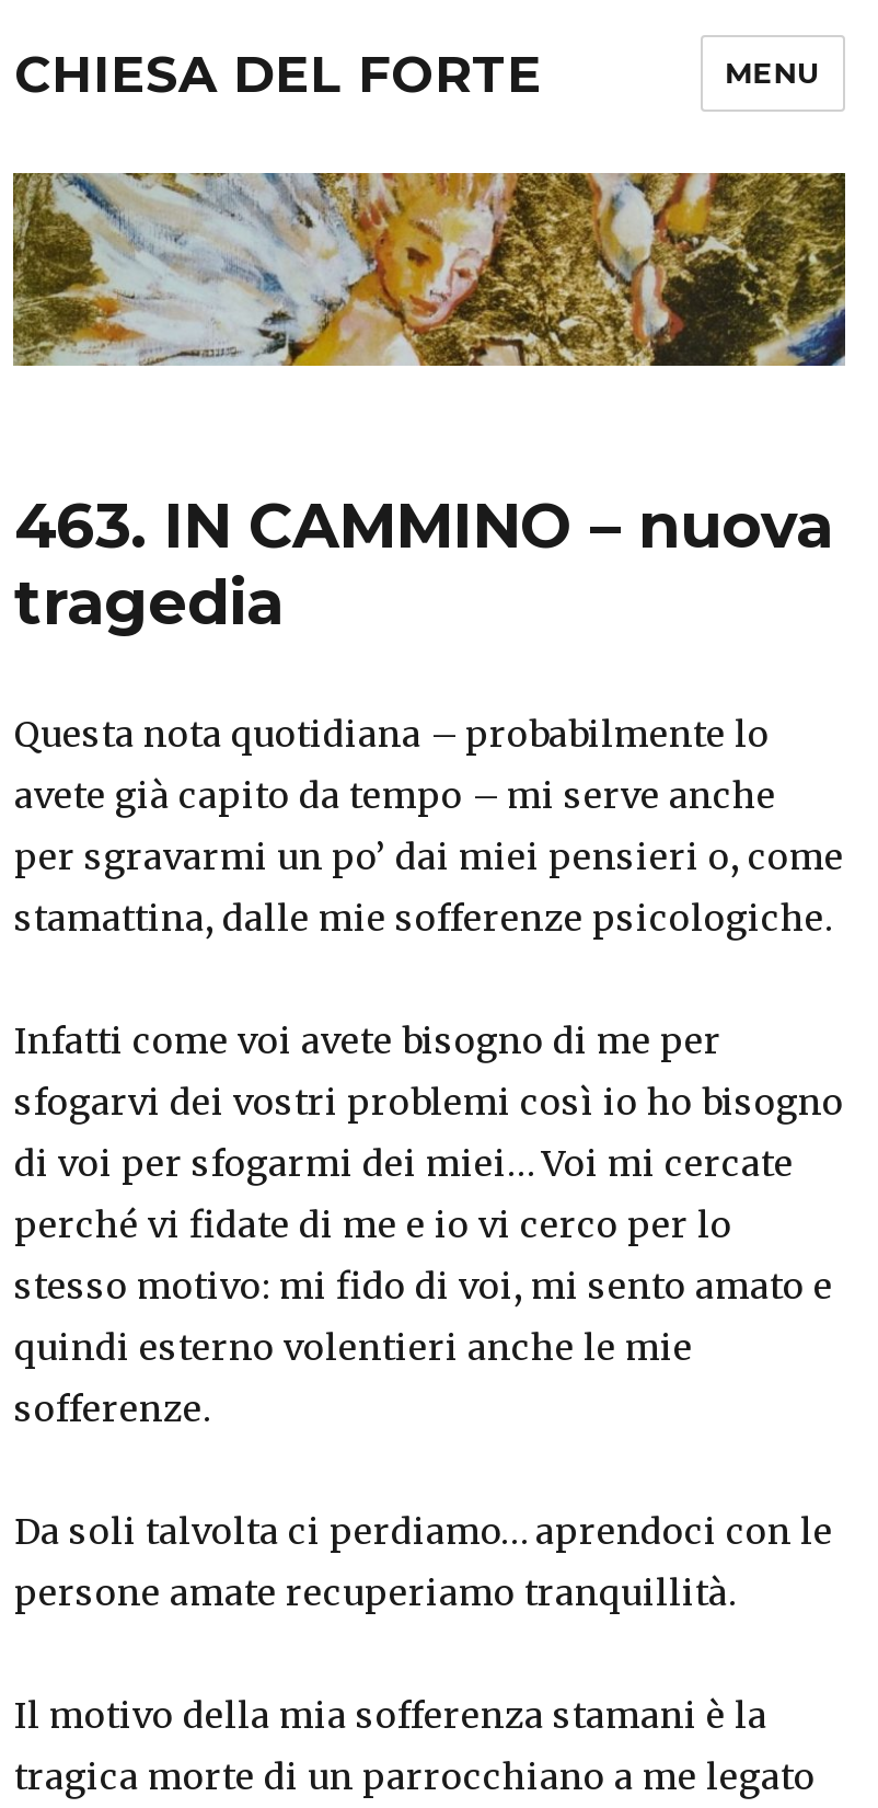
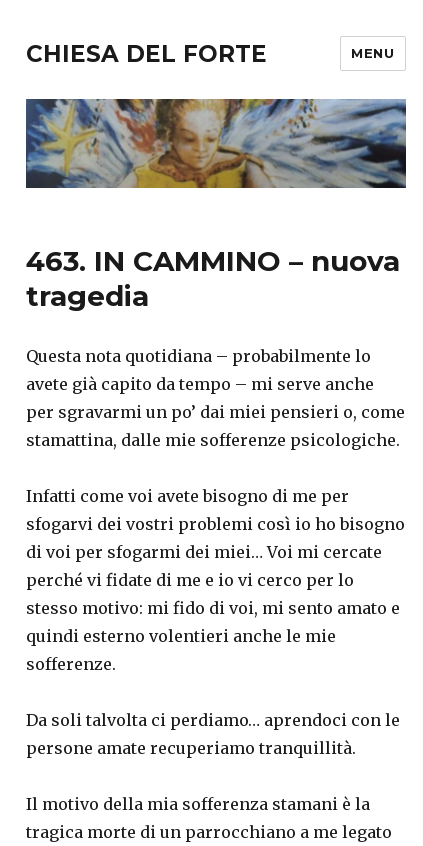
[11,171,847,368] [image] -> [25,98,407,189] [image]

